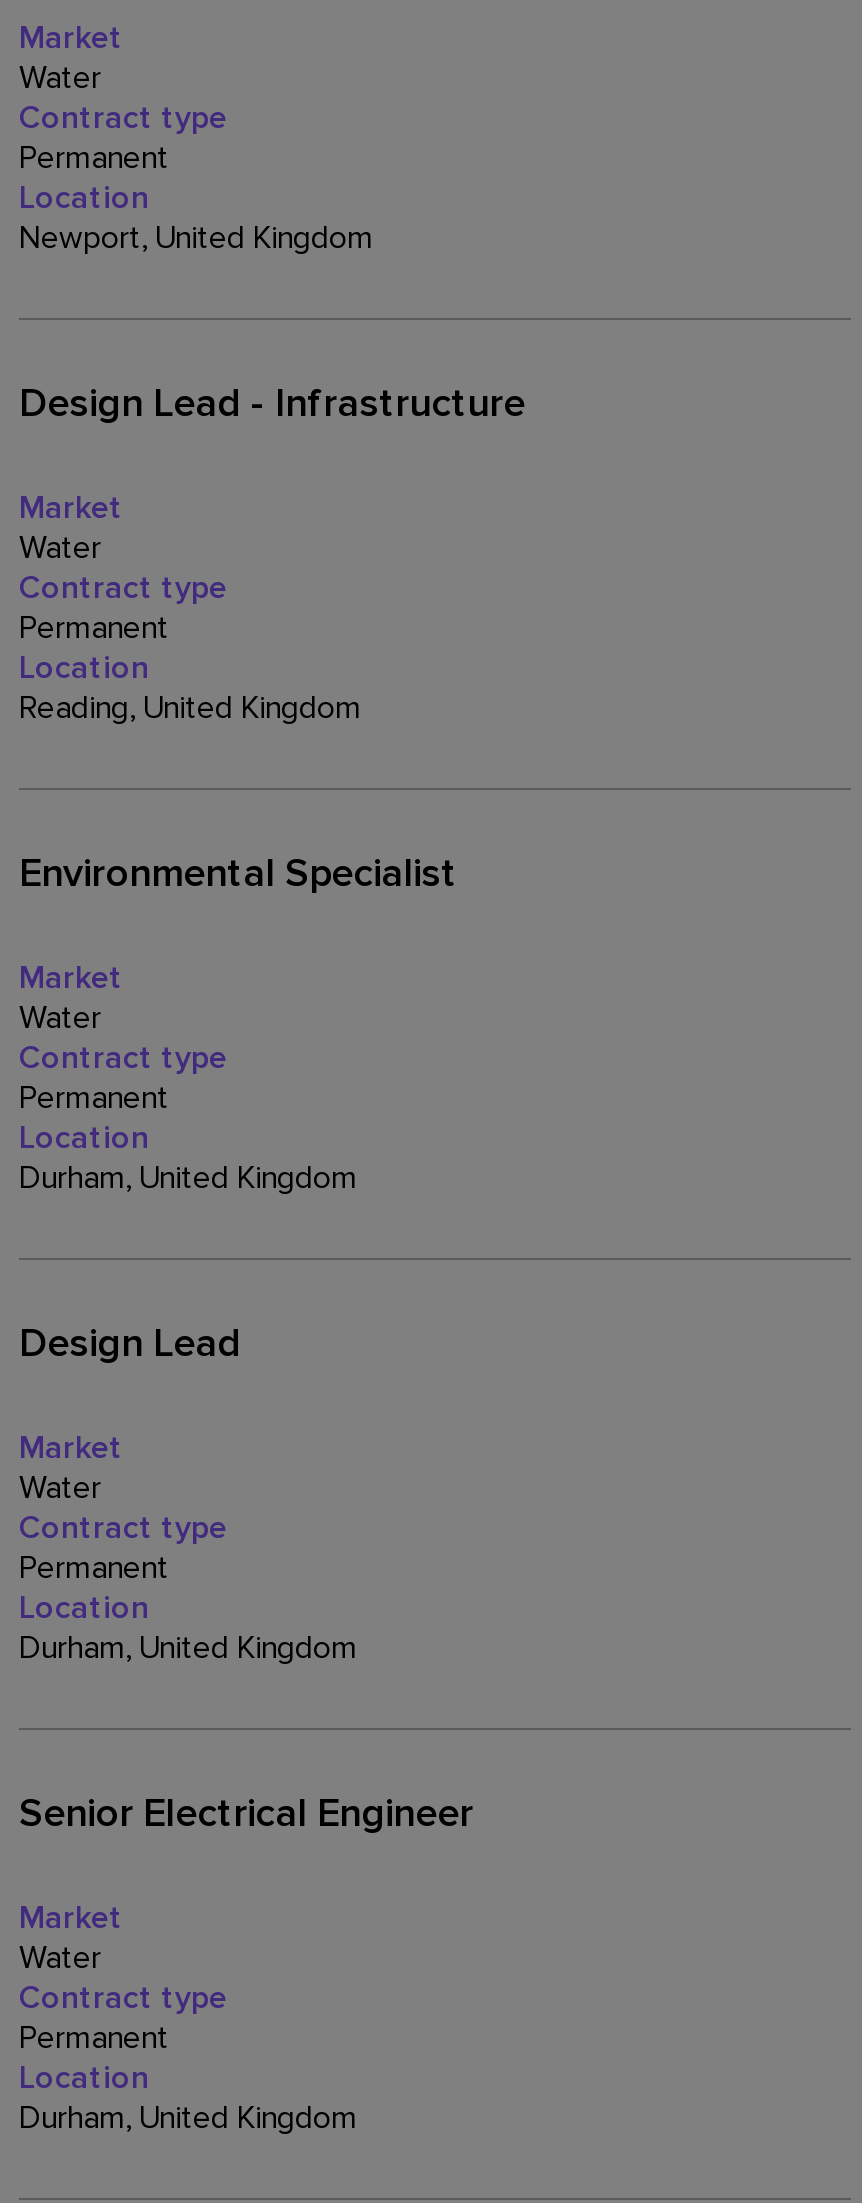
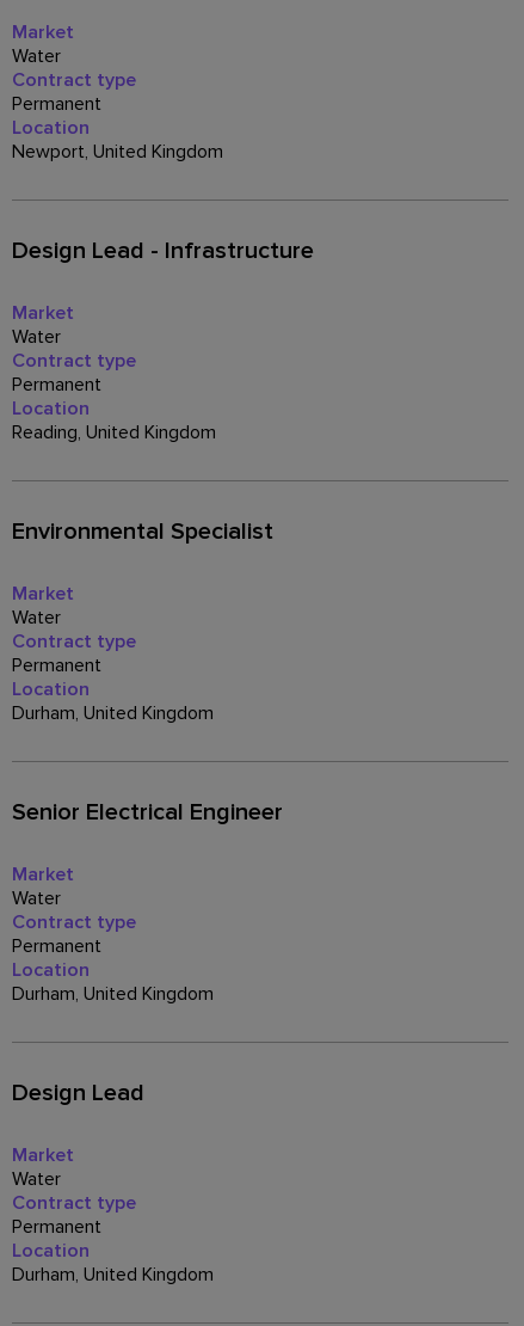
moved [19,1320,241,1368] -> [12,1079,144,1107]: Design Lead
moved [19,1790,473,1838] -> [12,798,283,827]: Senior Electrical Engineer

